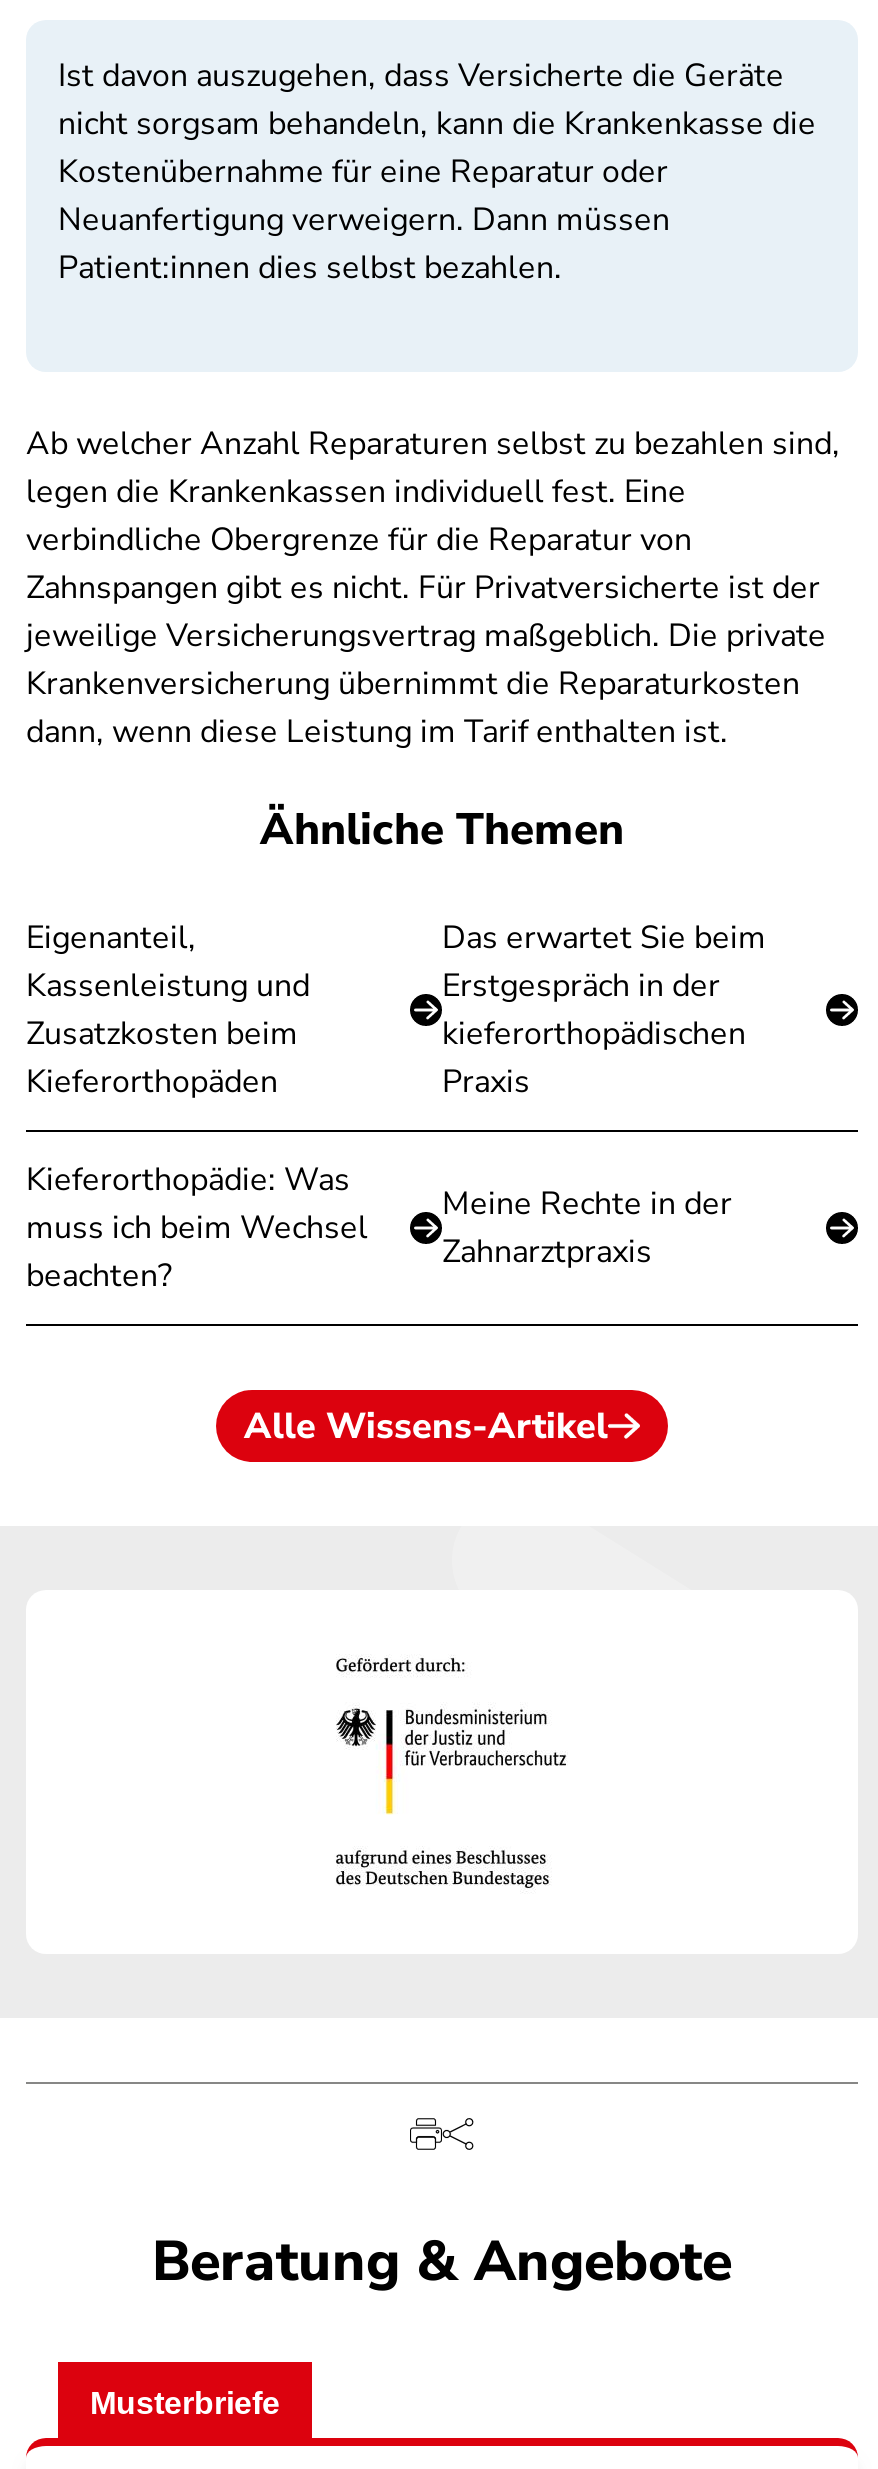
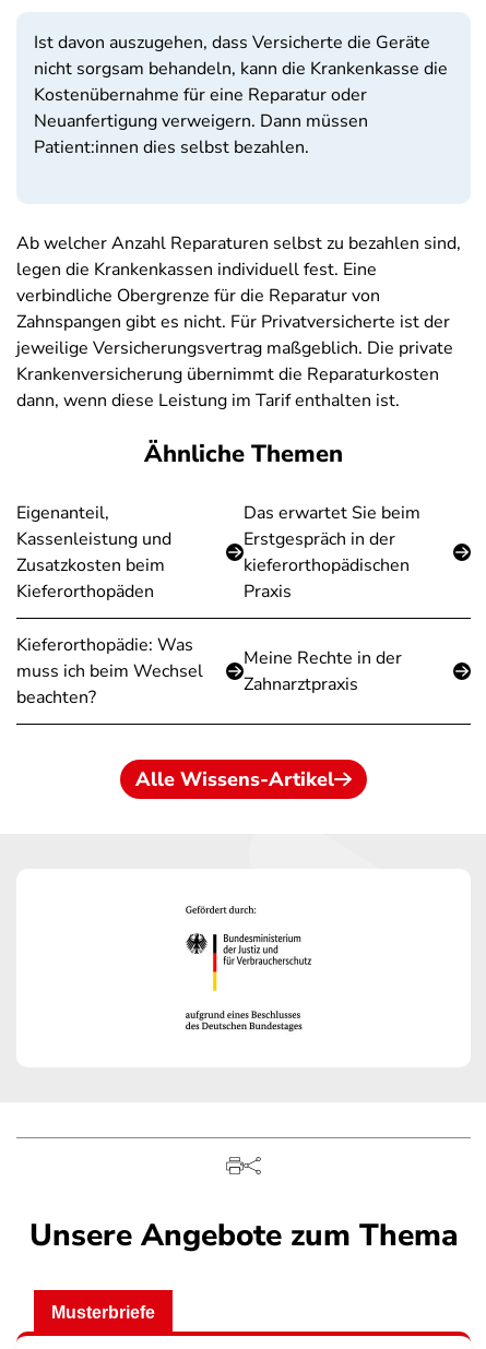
[152,2224,732,2300] Beratung & Angebote -> [29,1215,458,1256] Unsere Angebote zum Thema

